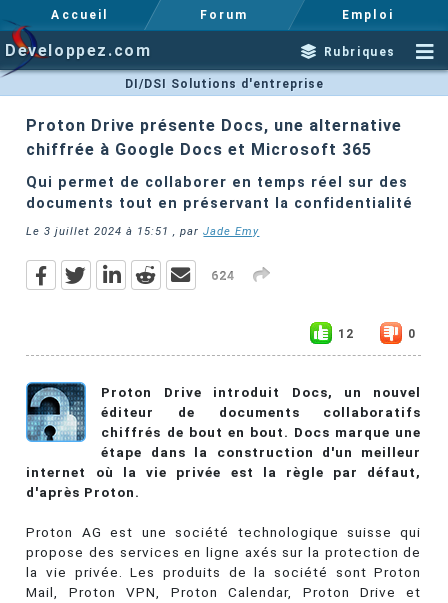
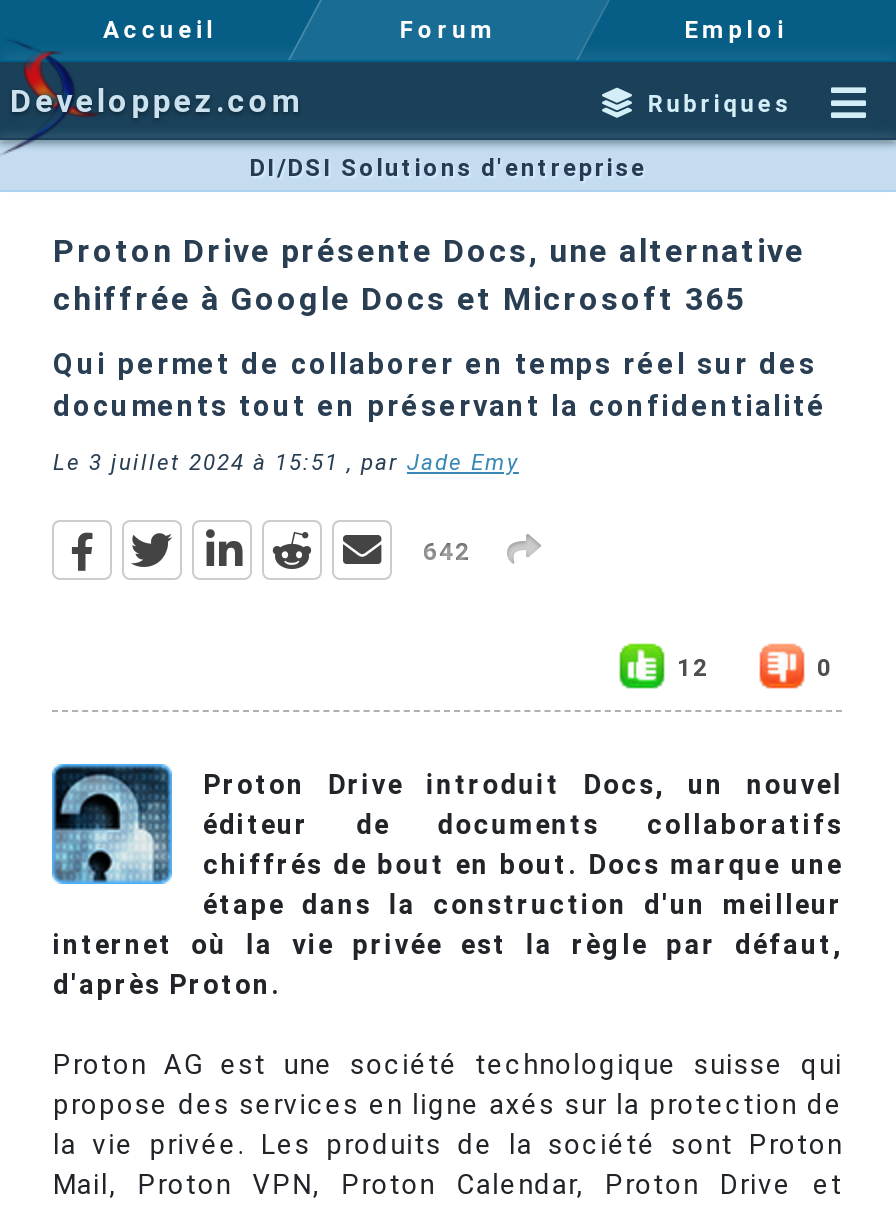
[211,269,235,283] 624 -> [423,539,471,567] 642

